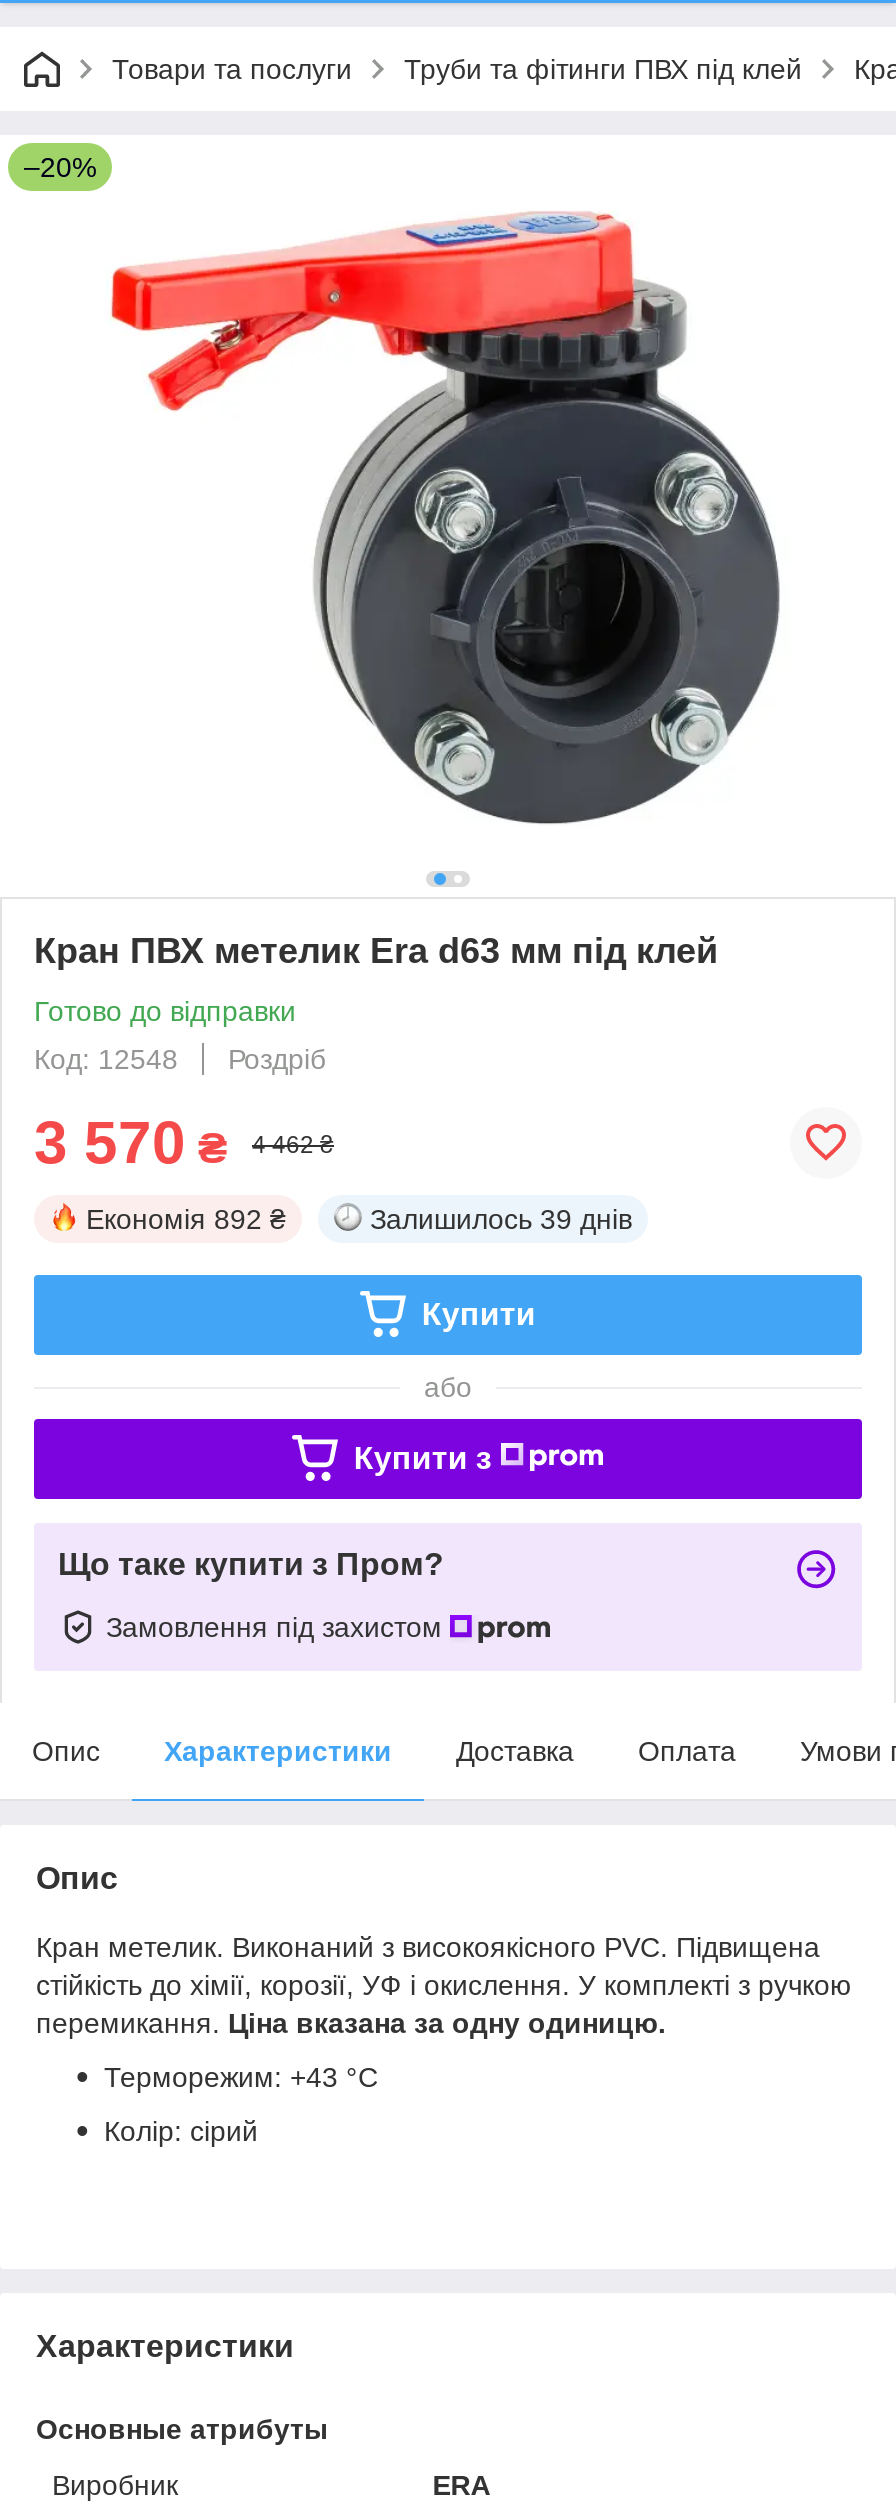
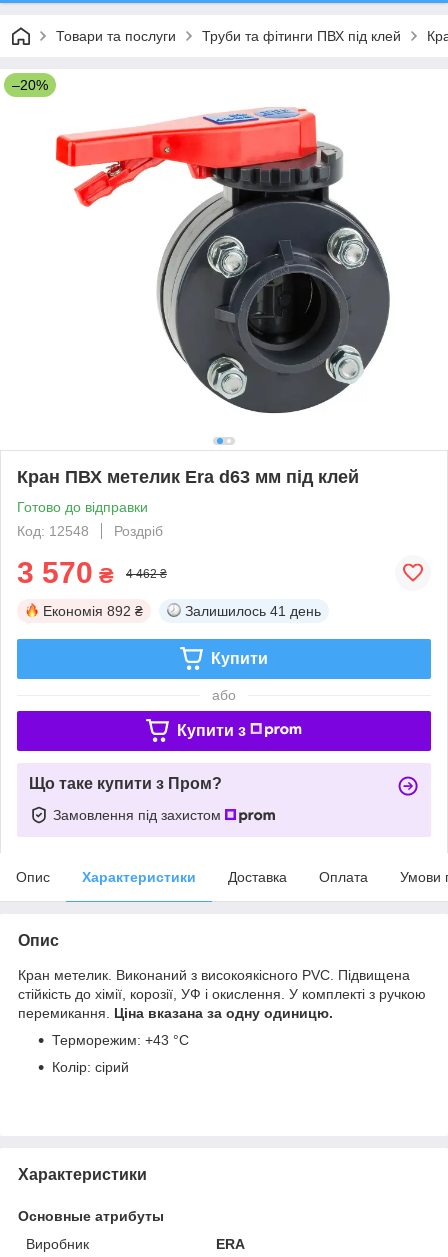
[370,1203,632,1235] Залишилось 39 днів -> [185,603,321,619] Залишилось 41 день

